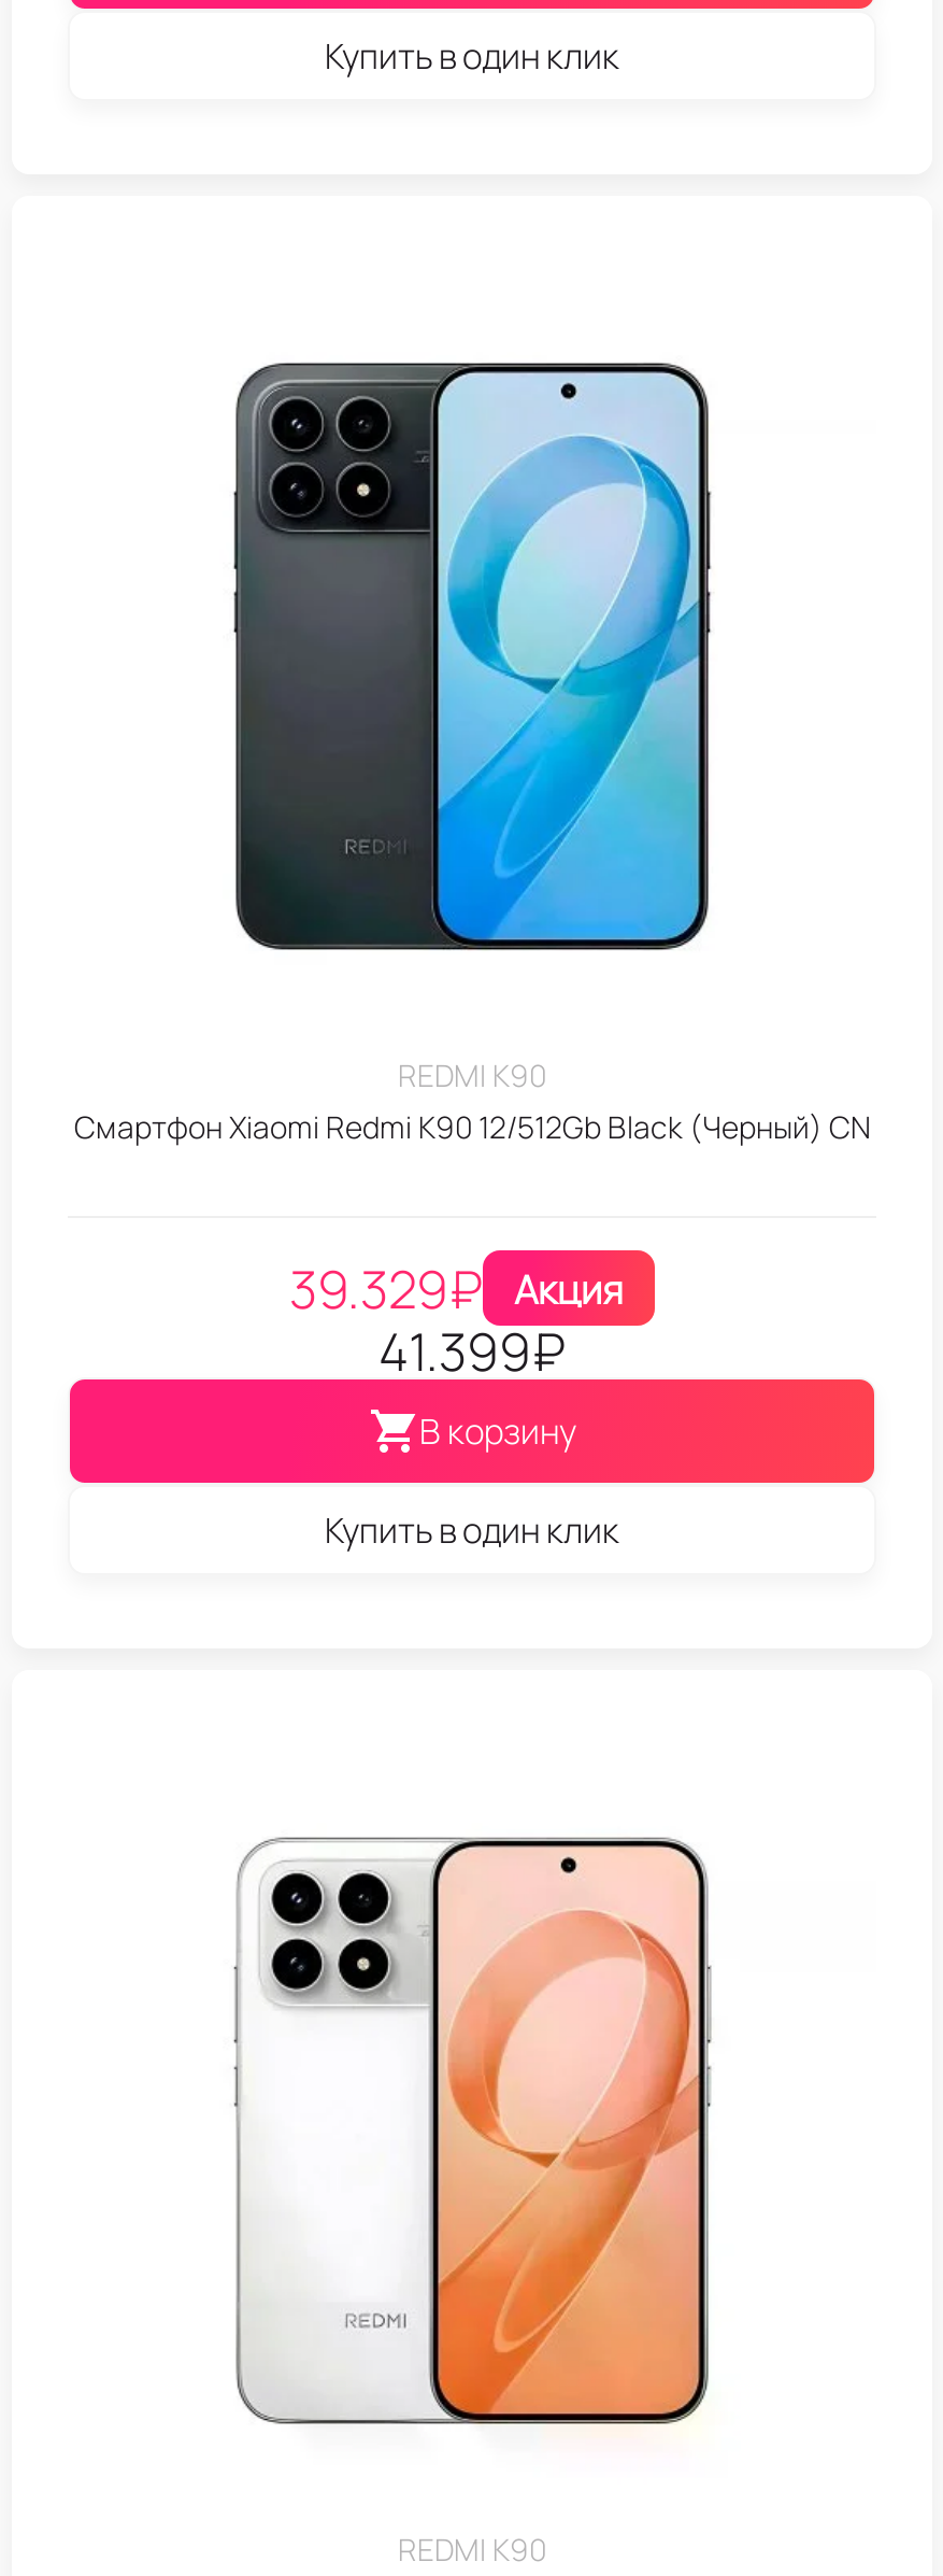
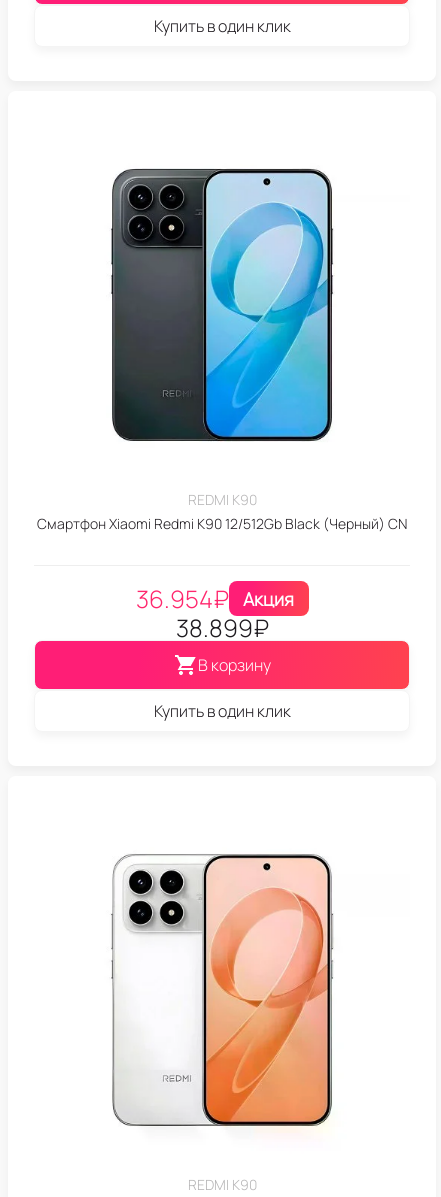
[289,1251,624,1322] 39.329₽ Акция -> [135,581,294,614] 36.954₽ Акция
[378,1315,566,1386] 41.399₽ -> [175,611,268,644] 38.899₽

